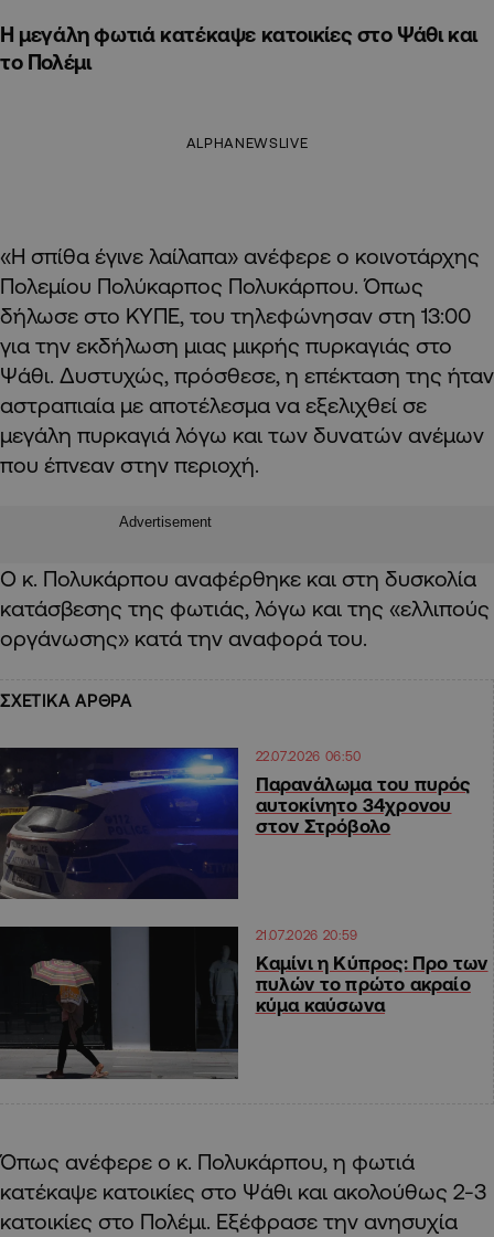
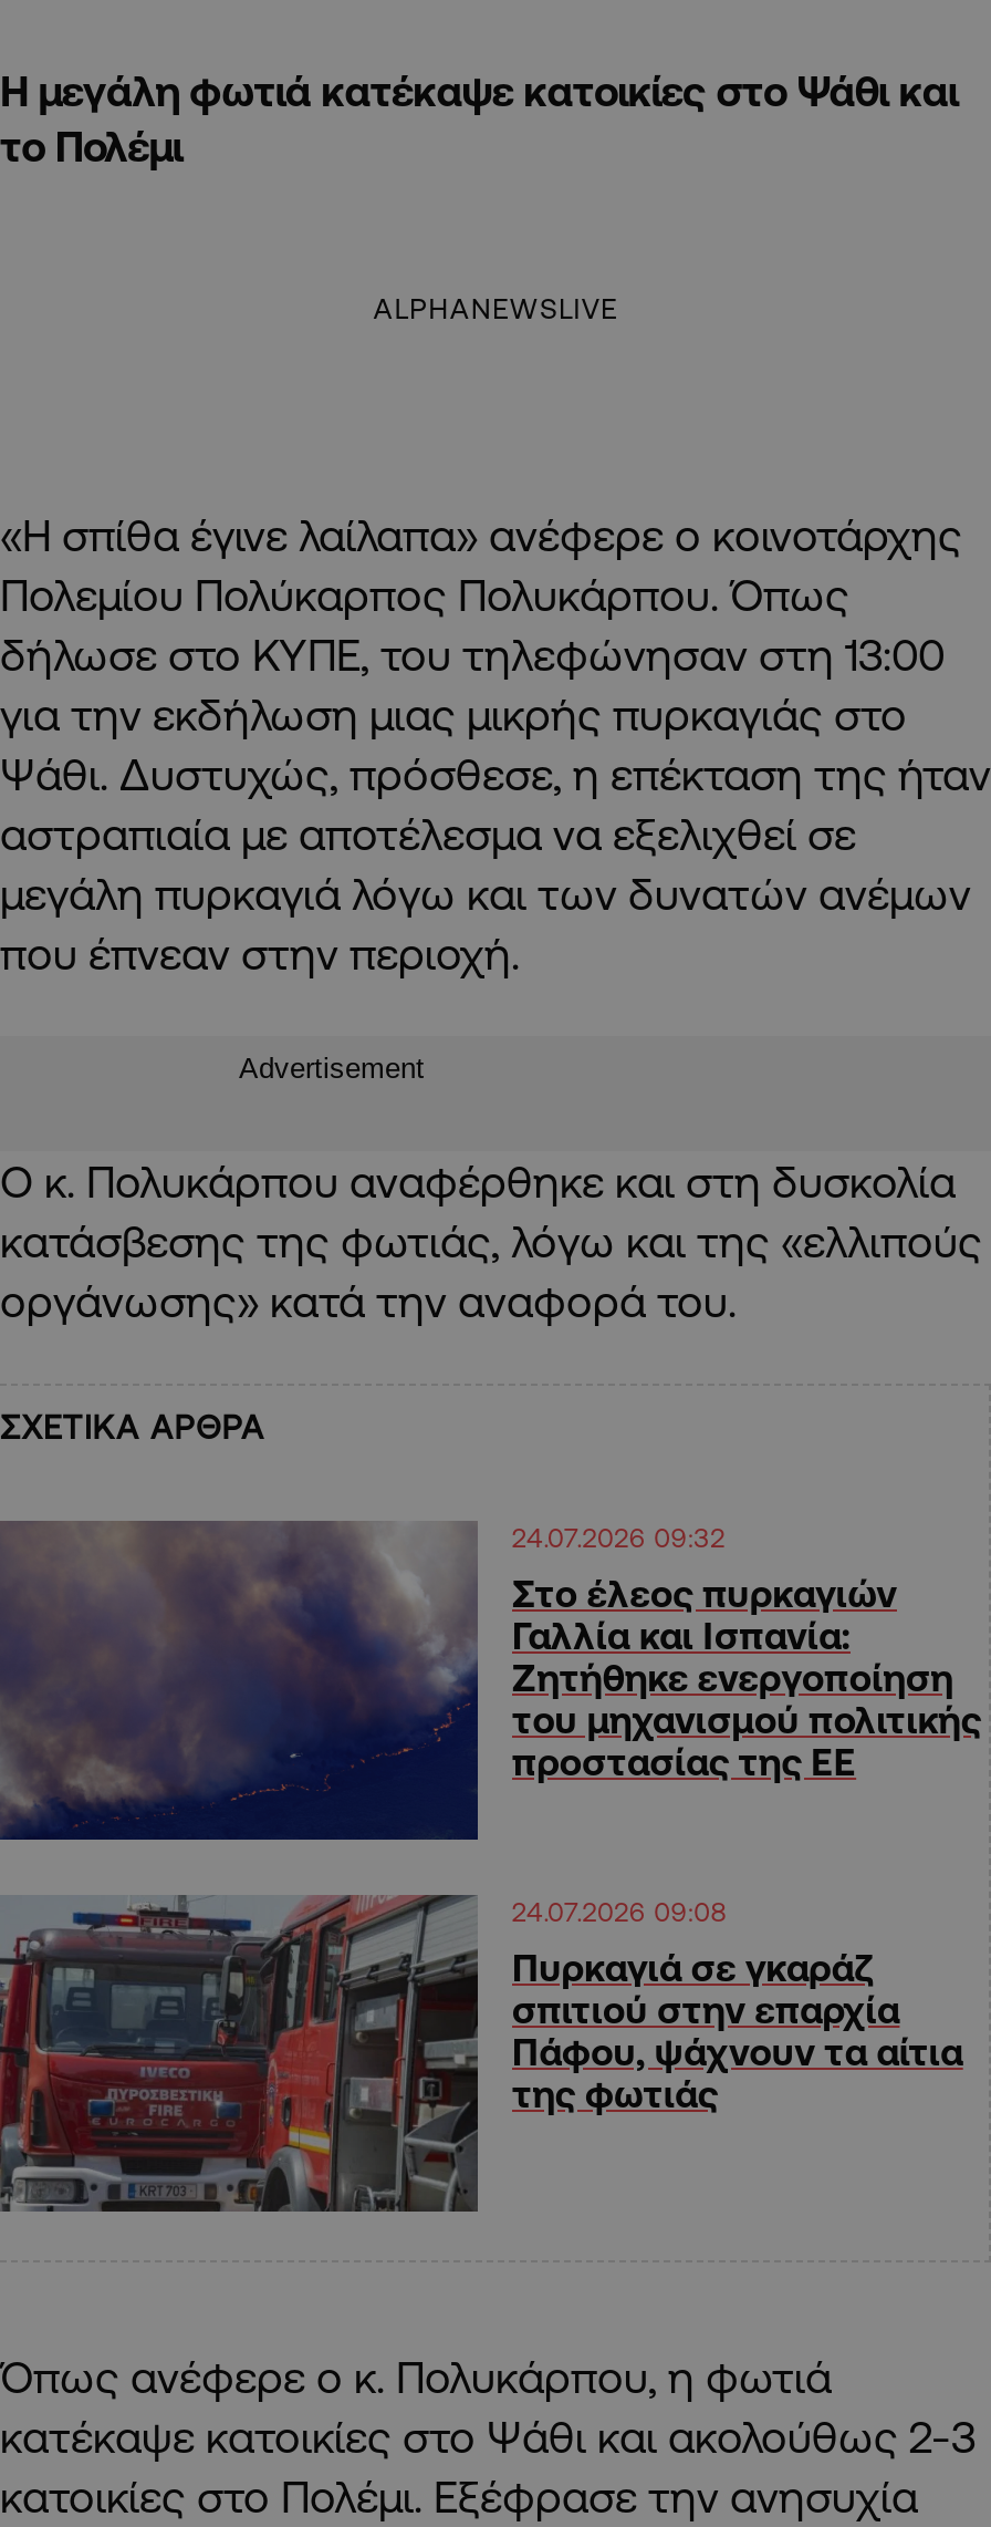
[3,747,362,900] [image] | 22.07.2026 06:50 -> [7,1519,725,1842] [image] | 24.07.2026 09:32
[255,774,471,837] Παρανάλωμα του πυρός | αυτοκίνητο 34χρονου | στον Στρόβολο -> [512,1573,981,1783] Στο έλεος πυρκαγιών | Γαλλία και Ισπανία: | Ζητήθηκε ενεργοποίηση | του μηχανισμού πολιτικής | προστασίας της ΕΕ
[3,926,358,1079] [image] | 21.07.2026 20:59 -> [7,1891,728,2214] [image] | 24.07.2026 09:08
[255,952,488,1015] Καμίνι η Κύπρος: Προ των | πυλών το πρώτο ακραίο | κύμα καύσωνα -> [512,1946,963,2114] Πυρκαγιά σε γκαράζ | σπιτιού στην επαρχία | Πάφου, ψάχνουν τα αίτια | της φωτιάς

